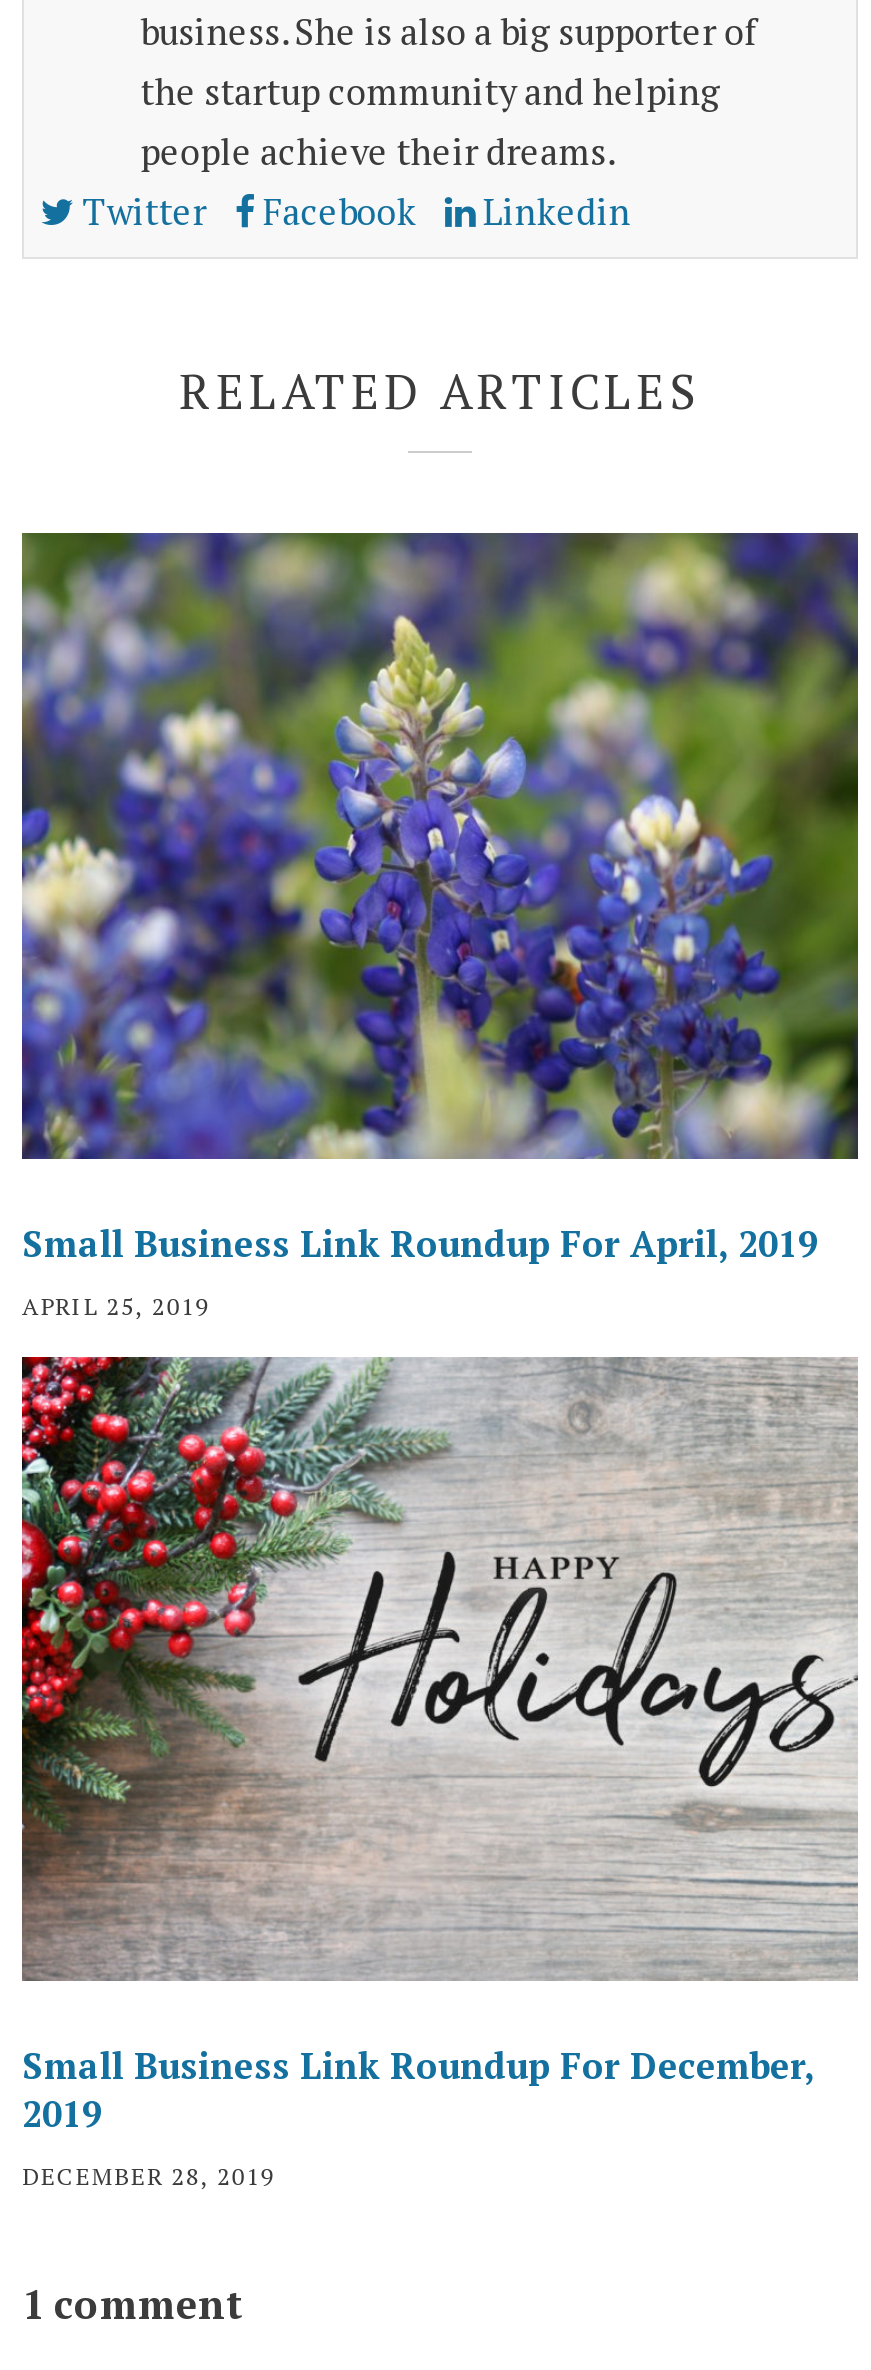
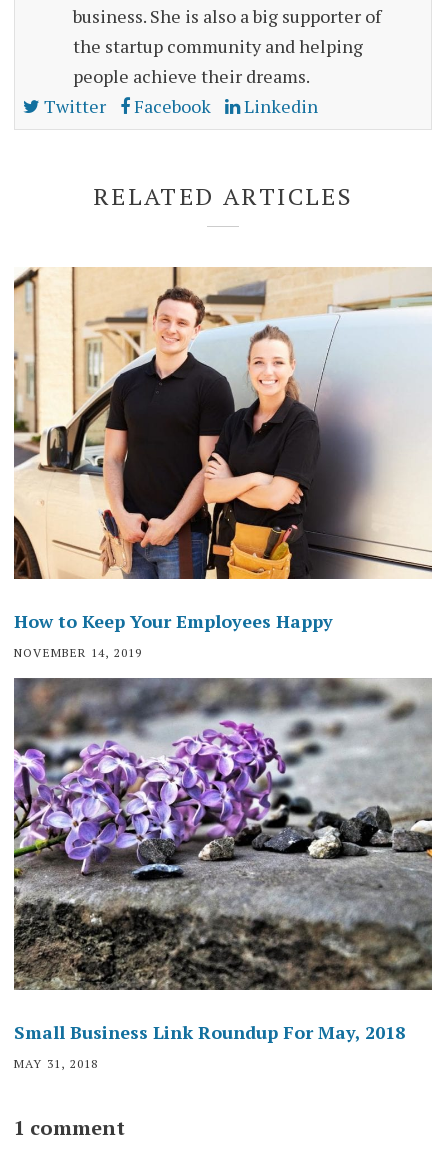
[20,530,860,1266] [image] | Small Business Link Roundup For April, 2019 -> [13,266,432,633] [image] | How to Keep Your Employees Happy
[22,1290,210,1320] APRIL 25, 2019 -> [14,645,142,660] NOVEMBER 14, 2019
[20,1358,858,2137] [image] | Small Business Link Roundup For December, | 2019 -> [13,677,433,1044] [image] | Small Business Link Roundup For May, 2018
[22,2161,275,2191] DECEMBER 28, 2019 -> [14,1056,98,1071] MAY 31, 2018

